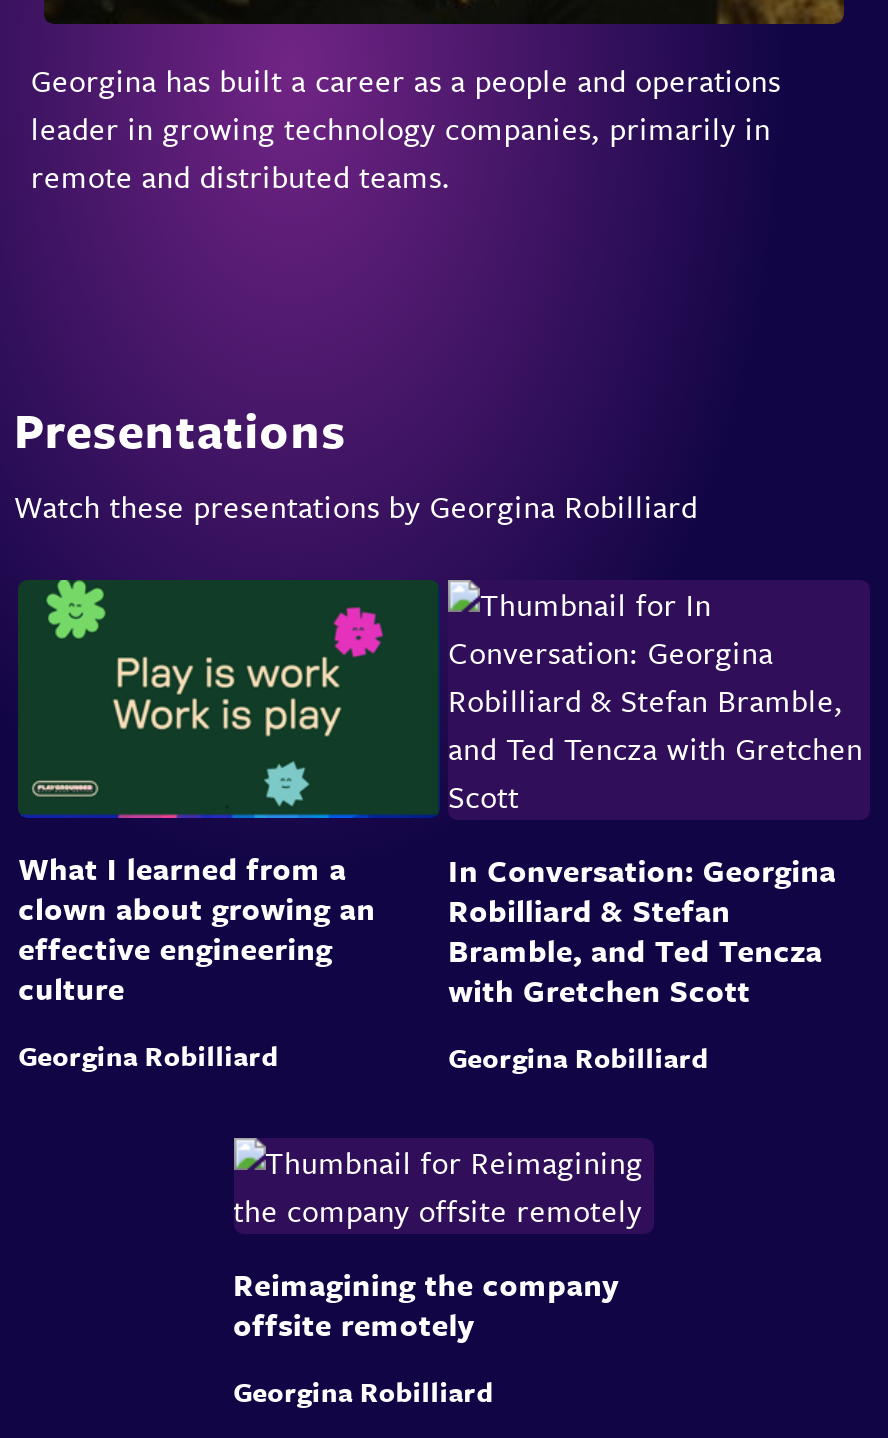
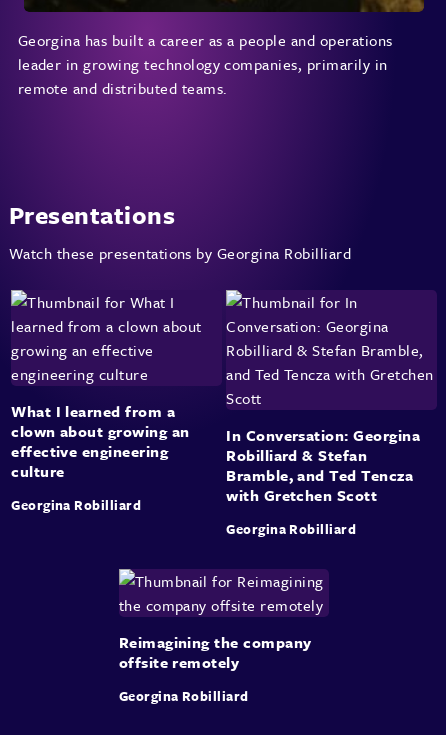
[18,578,440,820] [image] -> [10,289,221,386] [image]
moved [18,845,375,1075] -> [11,400,190,515]: What I learned from a | clown about growing an | effective engineering | culture | Georgina Robilliard

